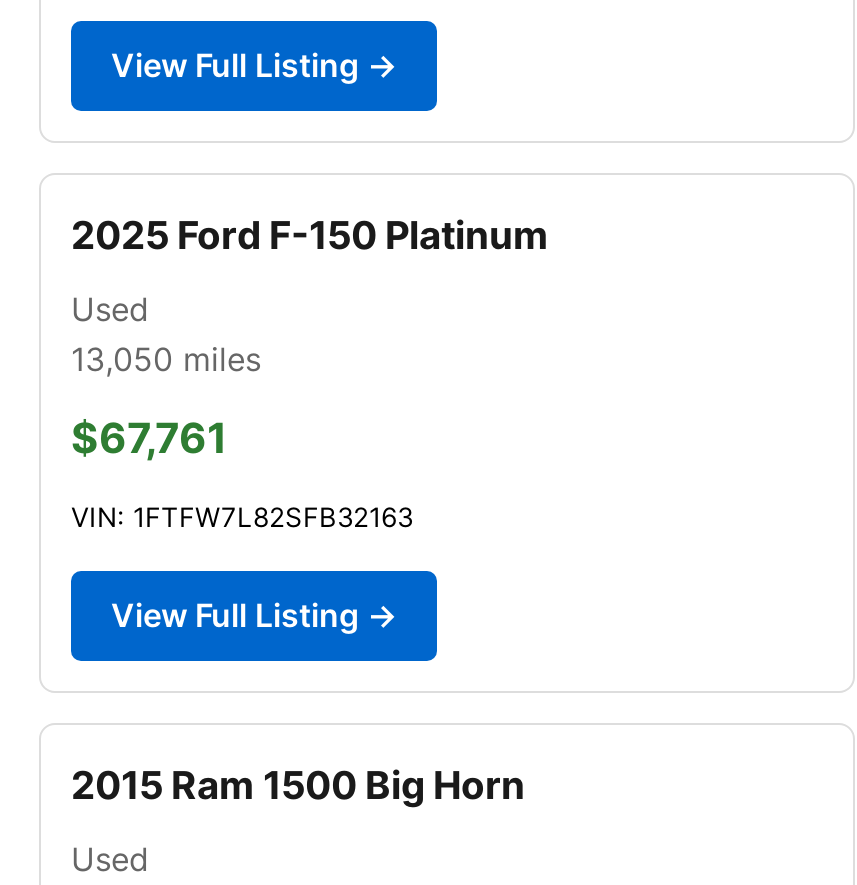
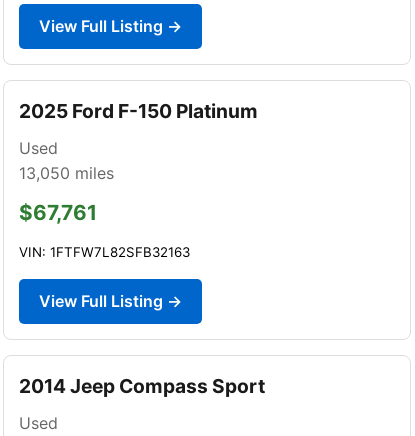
[71,761,525,809] 2015 Ram 1500 Big Horn -> [19,374,265,398] 2014 Jeep Compass Sport

